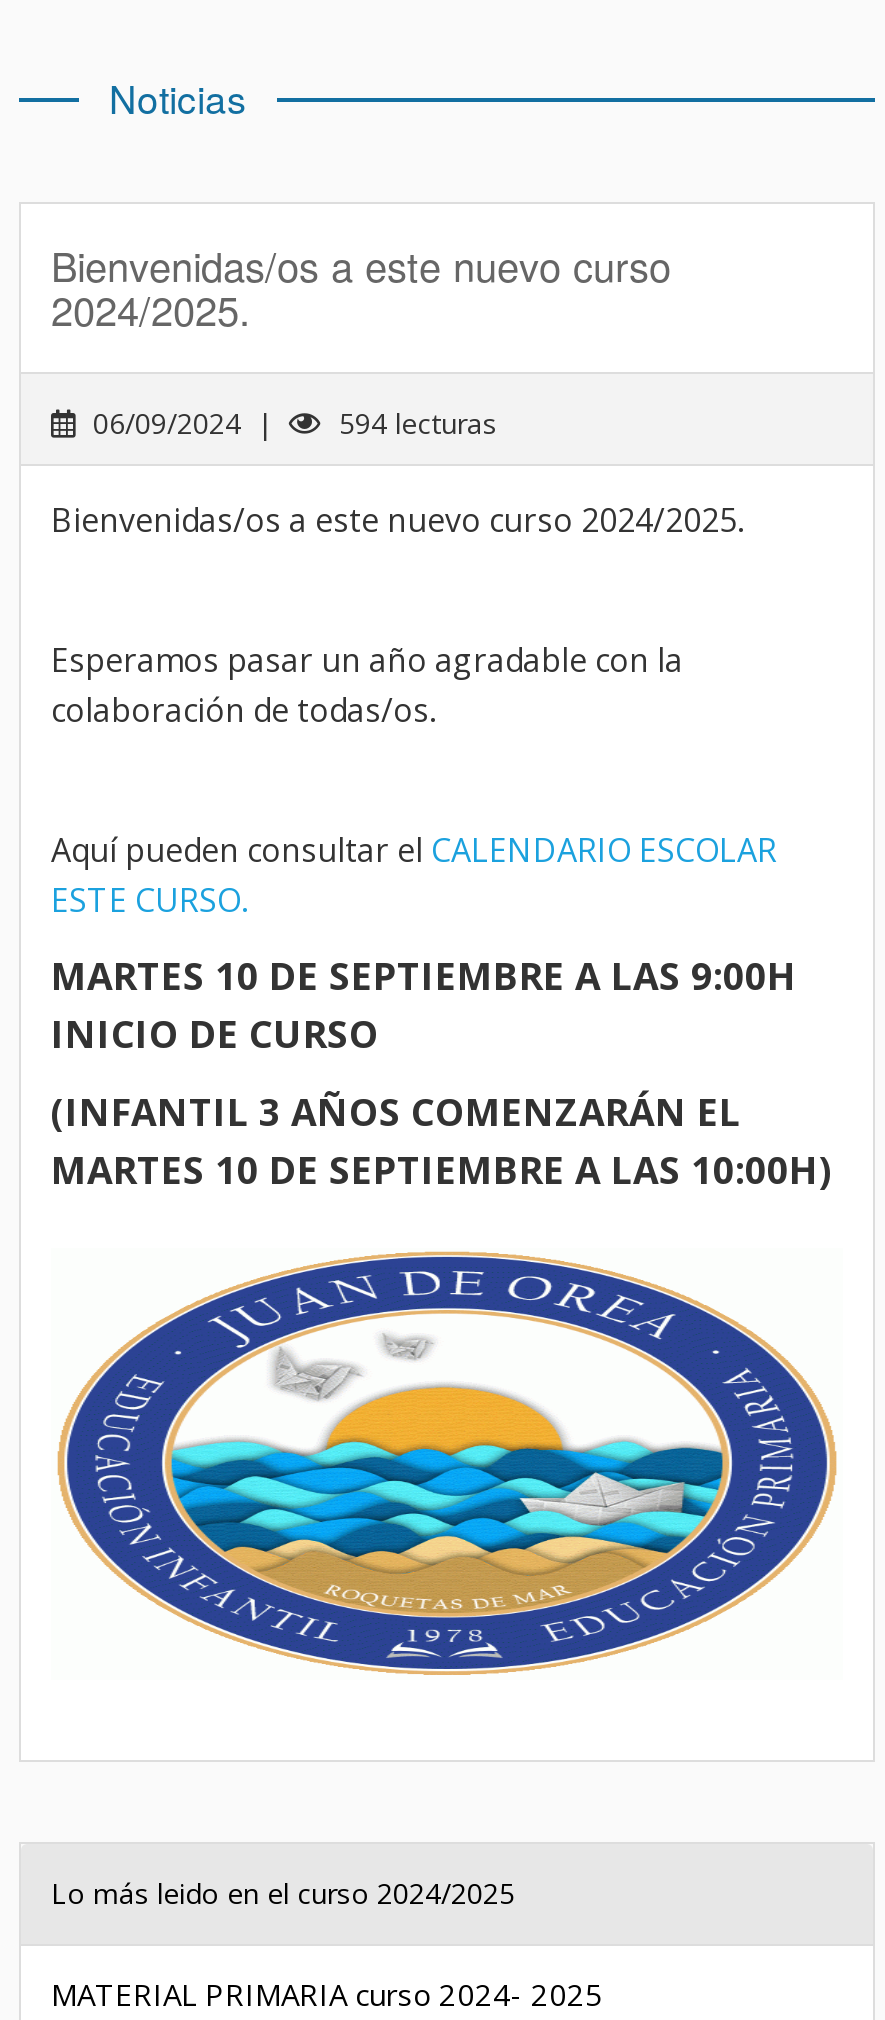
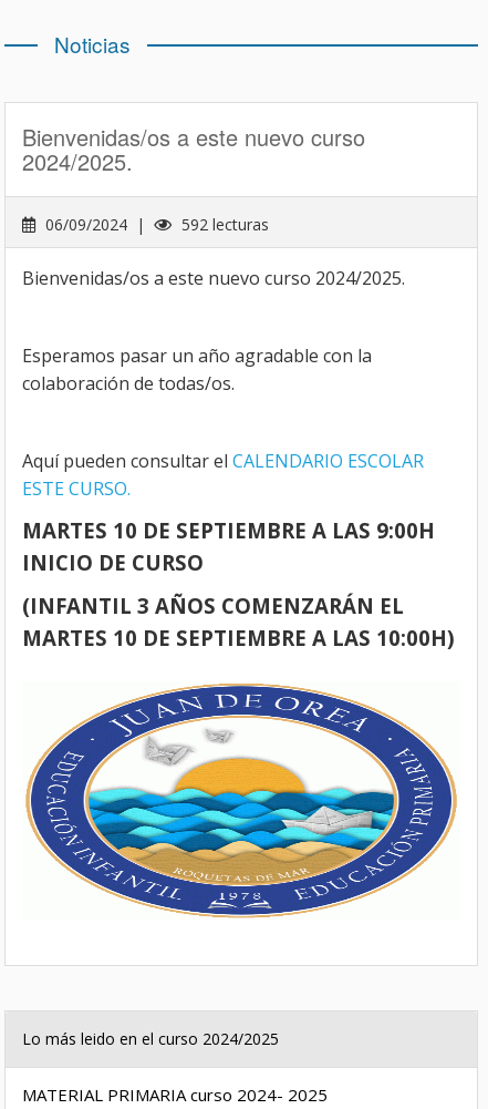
[331,404,497,442] 594 lecturas -> [177,214,269,235] 592 lecturas

